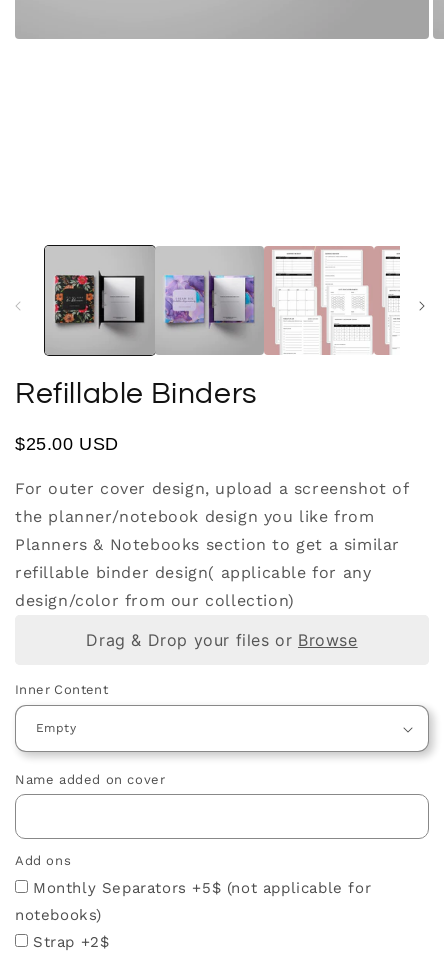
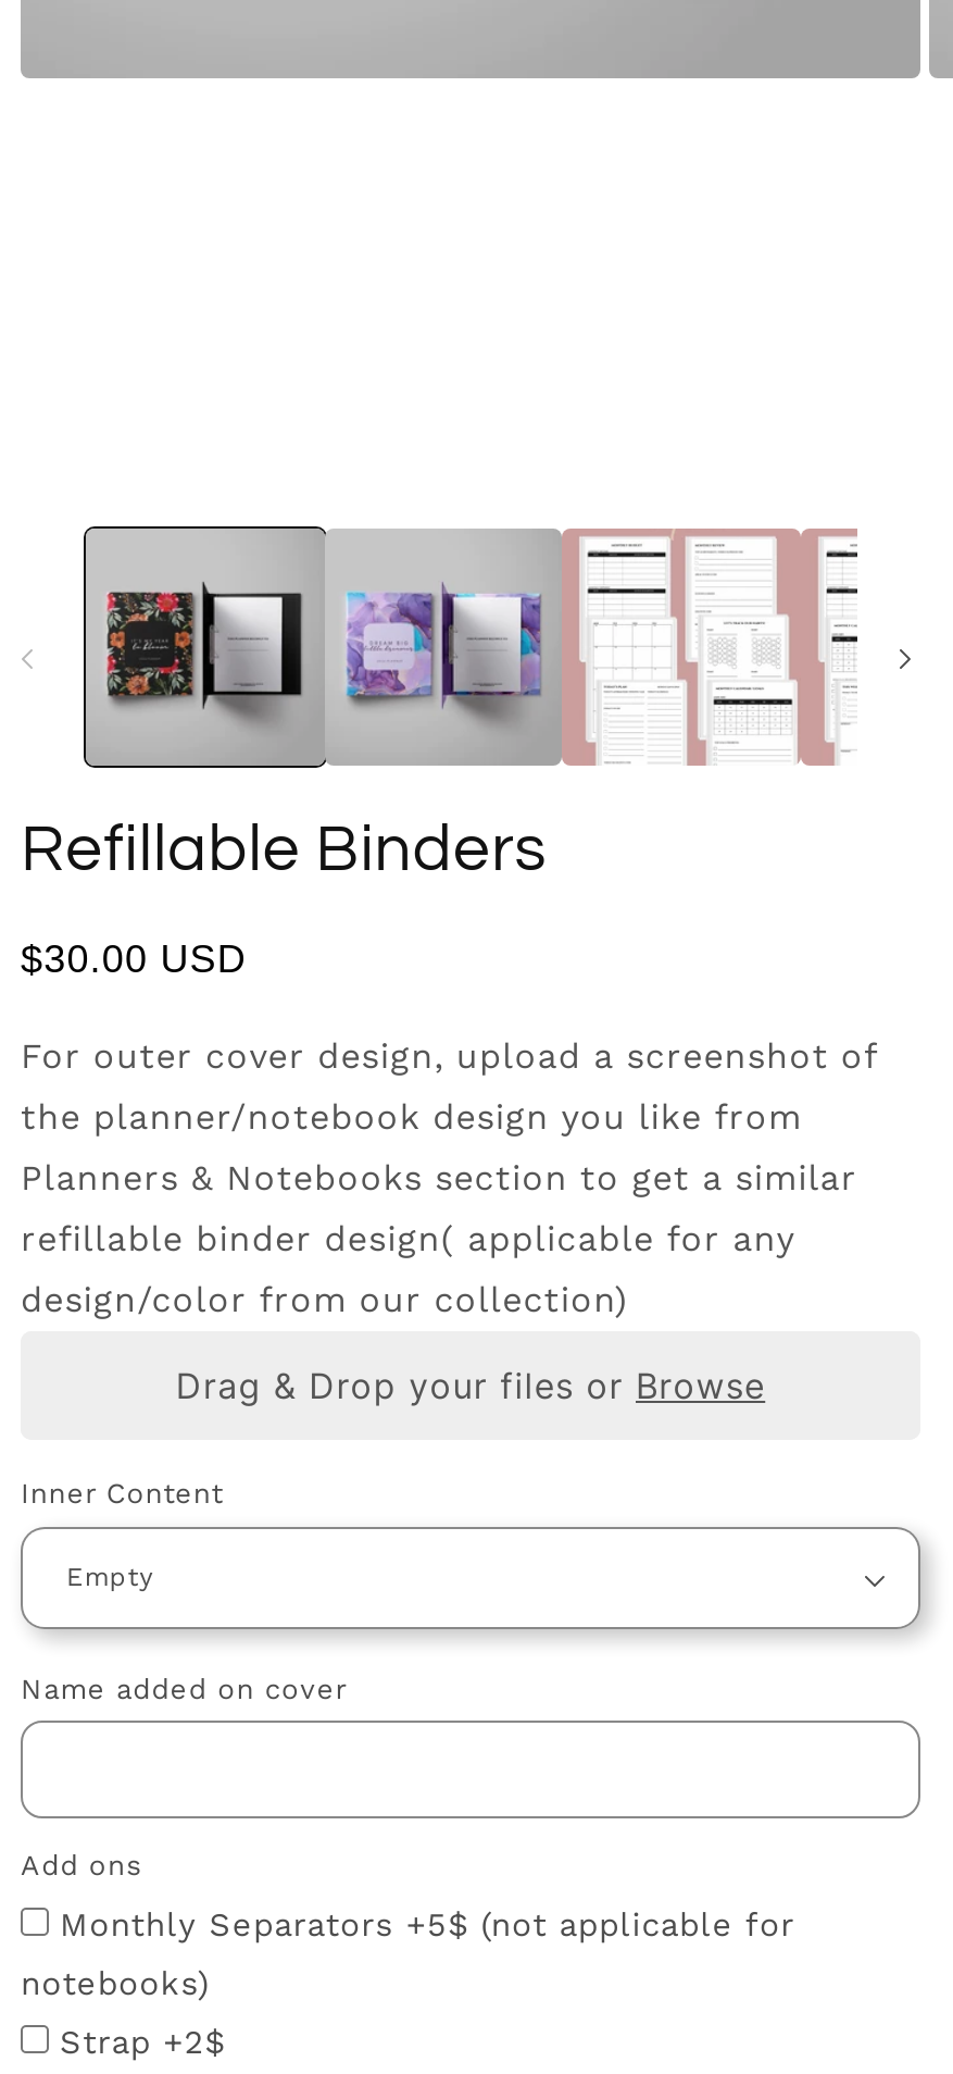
[15,434,119,454] $25.00 USD -> [21,939,247,982] $30.00 USD

